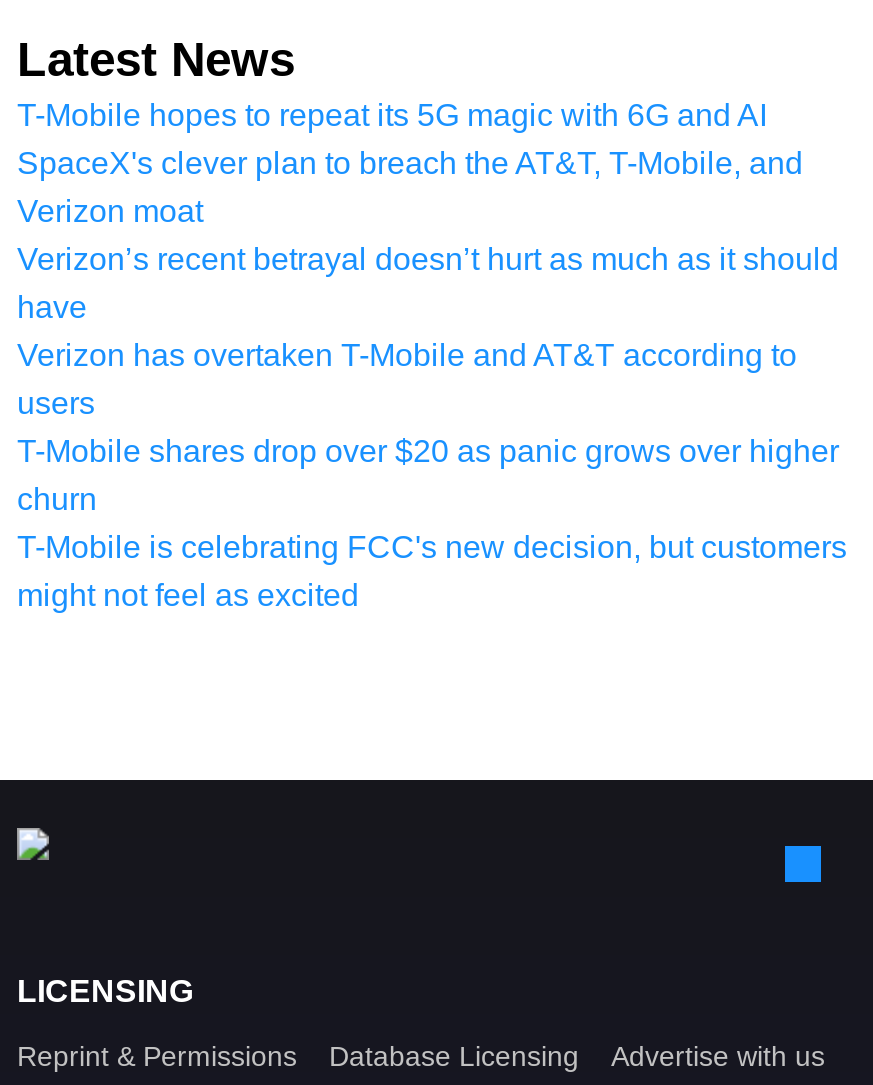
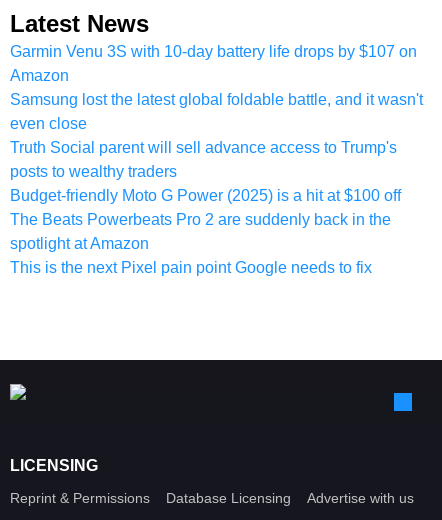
[17,98,847,612] T-Mobile hopes to repeat its 5G magic with 6G and AI | SpaceX's clever plan to breach the AT&T, T-Mobile, and | Verizon moat | Verizon’s recent betrayal doesn’t hurt as much as it should | have | Verizon has overtaken T-Mobile and AT&T according to | users | T-Mobile shares drop over $20 as panic grows over higher | churn | T-Mobile is celebrating FCC's new decision, but customers | might not feel as excited -> [10,43,423,276] Garmin Venu 3S with 10-day battery life drops by $107 on | Amazon | Samsung lost the latest global foldable battle, and it wasn't | even close | Truth Social parent will sell advance access to Trump's | posts to wealthy traders | Budget-friendly Moto G Power (2025) is a hit at $100 off | The Beats Powerbeats Pro 2 are suddenly back in the | spotlight at Amazon | This is the next Pixel pain point Google needs to fix

